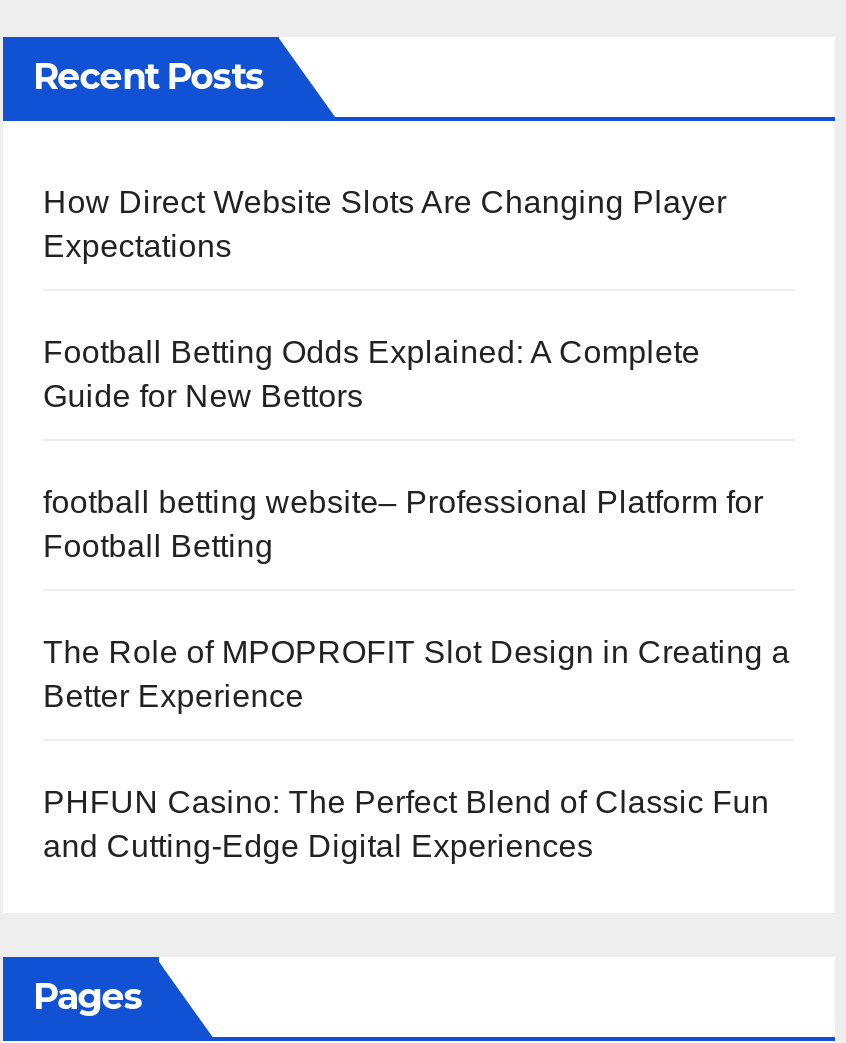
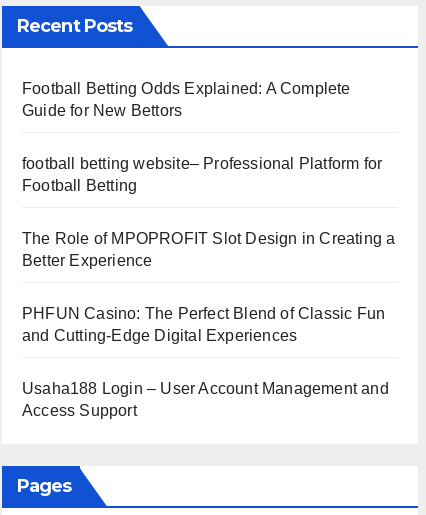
[43,184,727,262] How Direct Website Slots Are Changing Player | Expectations -> none
moved [43,334,790,862] -> [22,80,395,344]: Football Betting Odds Explained: A Complete | Guide for New Bettors | football betting website– Professional Platform for | Football Betting | The Role of MPOPROFIT Slot Design in Creating a | Better Experience | PHFUN Casino: The Perfect Blend of Classic Fun | and Cutting-Edge Digital Experiences
none -> [22,380,389,419] Usaha188 Login – User Account Management and | Access Support

